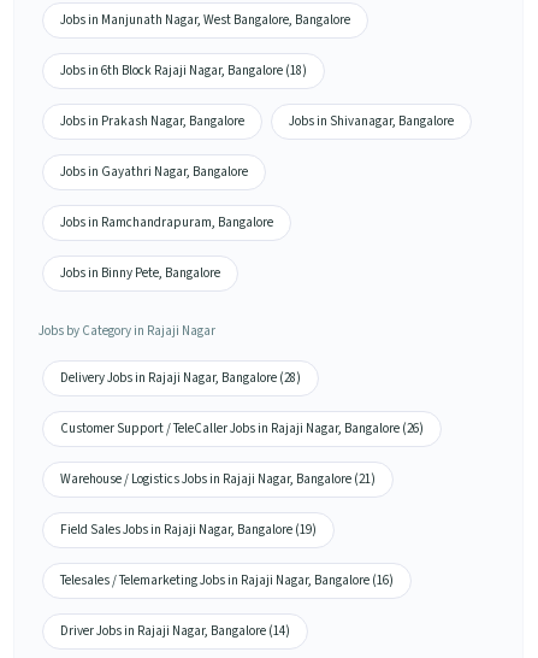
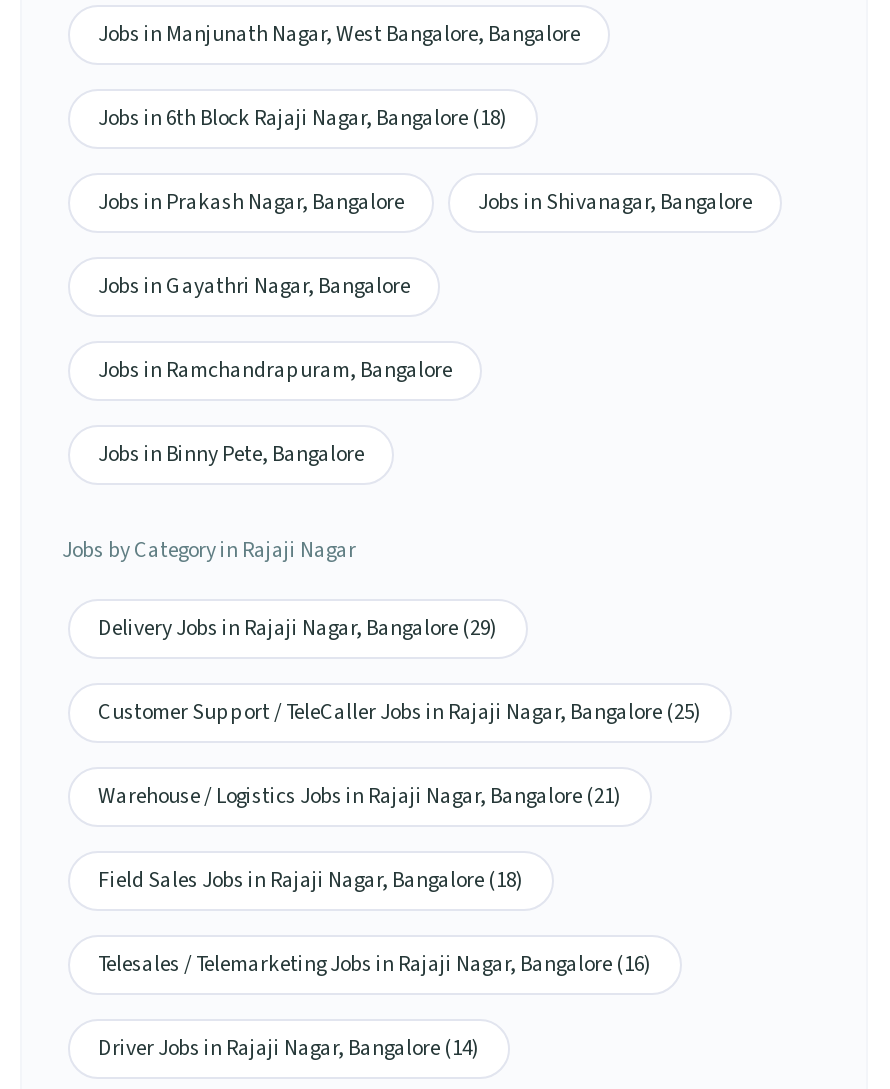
[60,369,301,387] Delivery Jobs in Rajaji Nagar, Bangalore (28) -> [98,614,498,644] Delivery Jobs in Rajaji Nagar, Bangalore (29)
[60,420,424,438] Customer Support / TeleCaller Jobs in Rajaji Nagar, Bangalore (26) -> [98,698,702,728] Customer Support / TeleCaller Jobs in Rajaji Nagar, Bangalore (25)
[60,521,317,539] Field Sales Jobs in Rajaji Nagar, Bangalore (19) -> [98,866,524,896] Field Sales Jobs in Rajaji Nagar, Bangalore (18)

